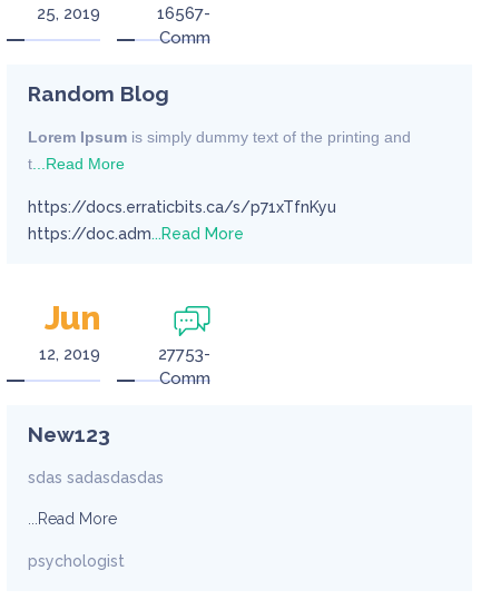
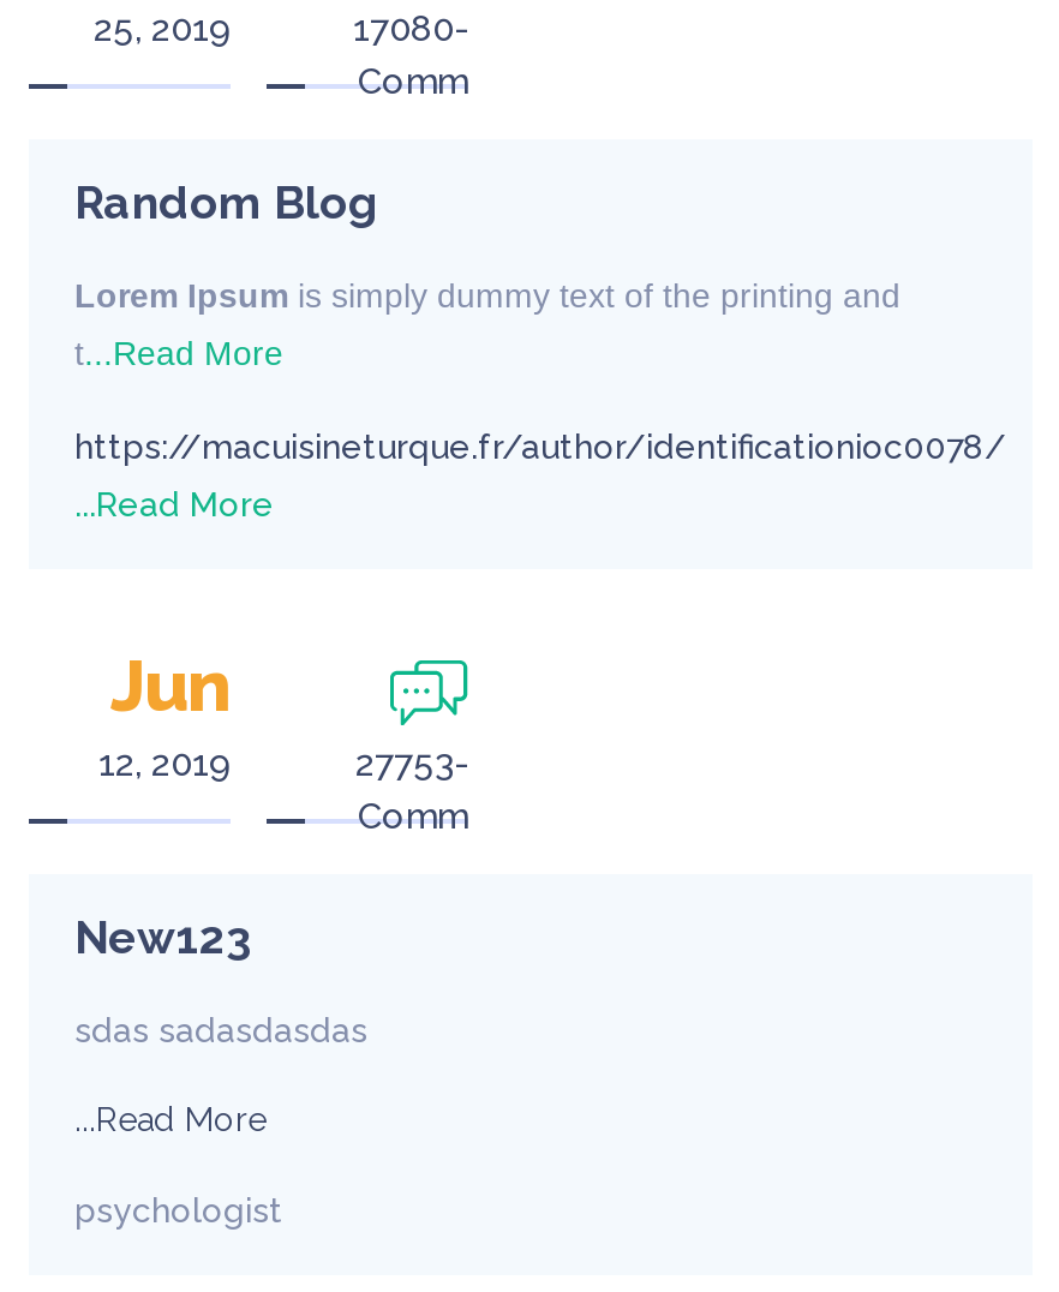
[157,3,210,23] 16567- -> [353,7,468,50] 17080-
[28,198,336,216] https://docs.erraticbits.ca/s/p71xTfnKyu -> [74,427,1006,466] https://macuisineturque.fr/author/identificationioc0078/
[28,225,244,243] https://doc.adm...Read More -> [74,485,274,524] ...Read More

